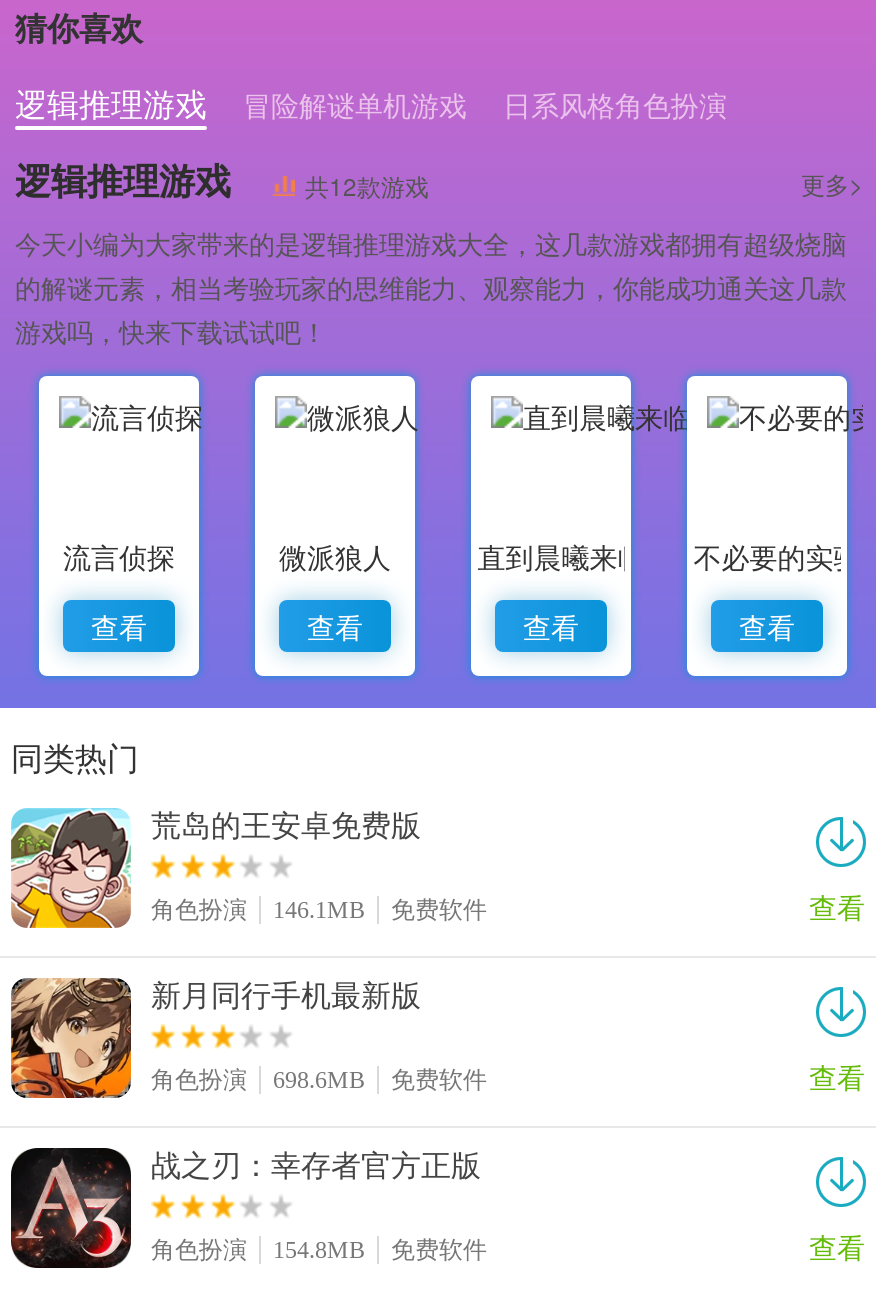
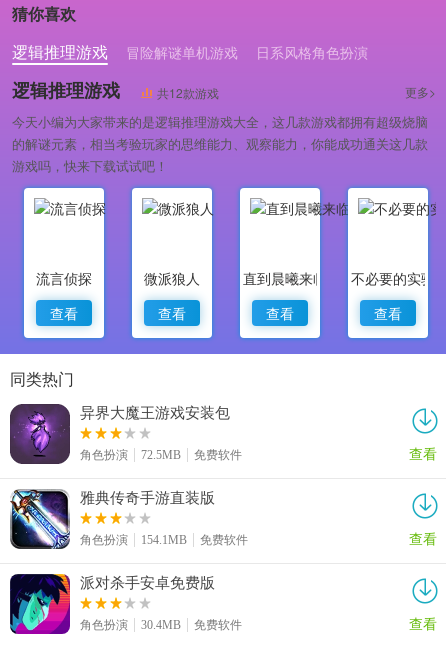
[11,801,421,930] [image] | 荒岛的王安卓免费版 -> [9,401,230,465] [image] | 异界大魔王游戏安装包
[151,895,487,923] 角色扮演 146.1MB 免费软件 -> [80,448,242,462] 角色扮演 72.5MB 免费软件
[9,971,421,1100] [image] | 新月同行手机最新版 -> [9,486,215,550] [image] | 雅典传奇手游直装版
[151,1065,487,1093] 角色扮演 698.6MB 免费软件 -> [80,533,248,547] 角色扮演 154.1MB 免费软件
[11,1141,481,1270] [image] | 战之刃：幸存者官方正版 -> [10,571,215,635] [image] | 派对杀手安卓免费版
[151,1235,487,1263] 角色扮演 154.8MB 免费软件 -> [80,618,242,632] 角色扮演 30.4MB 免费软件

